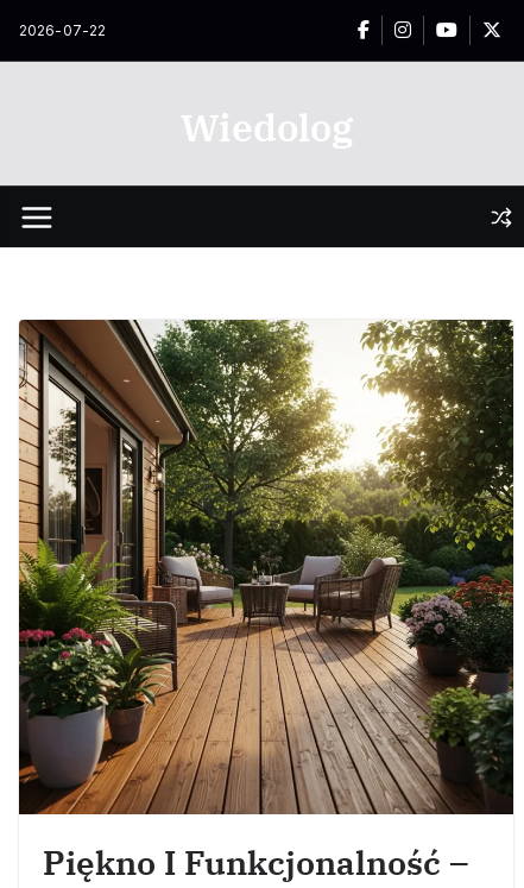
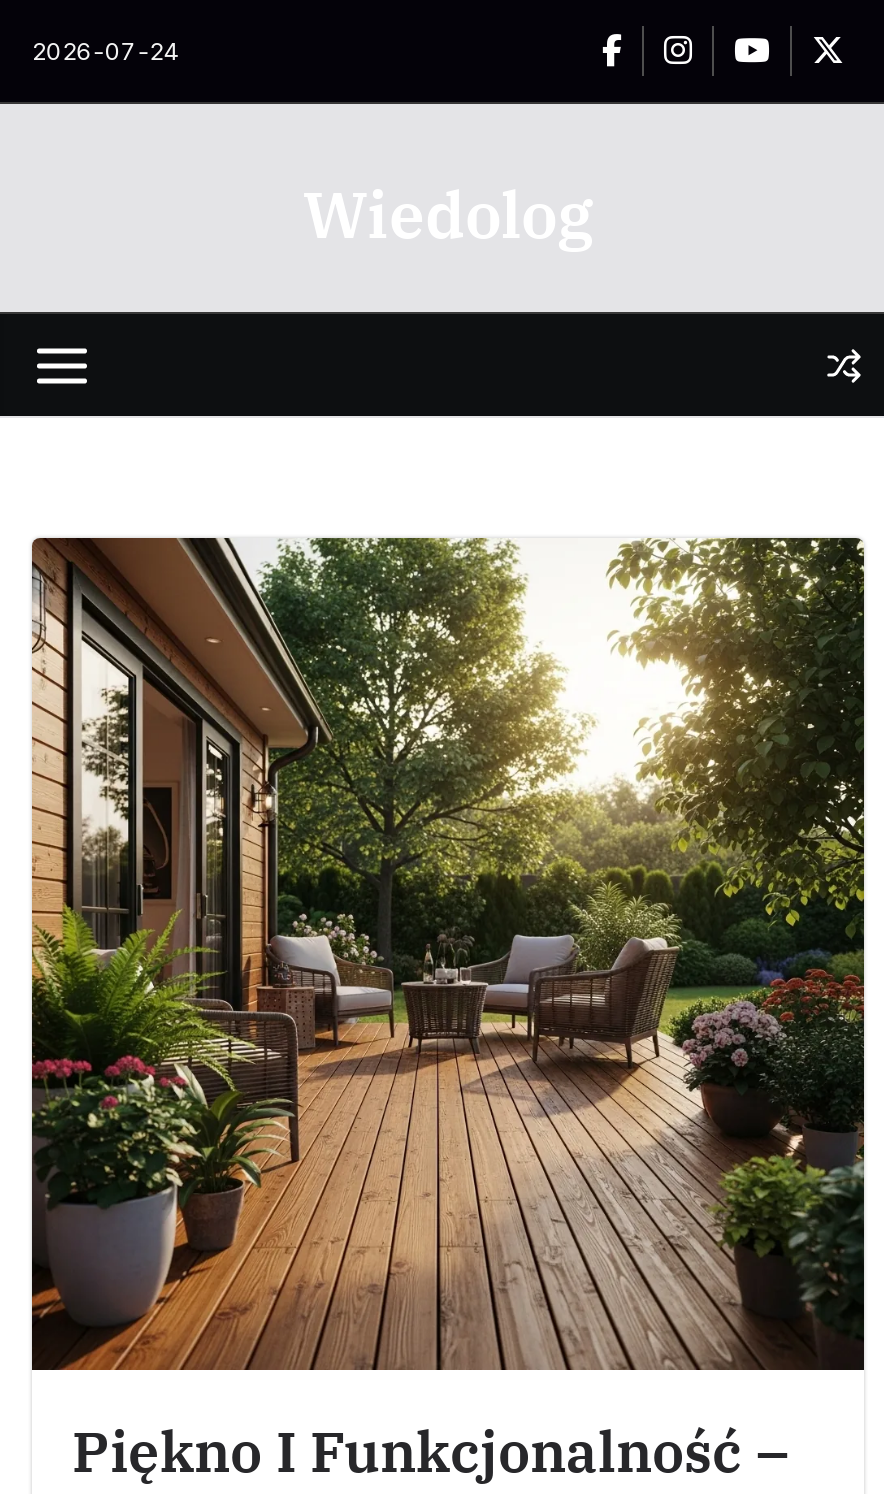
[19,21,106,39] 2026-07-22 -> [32,36,180,66] 2026-07-24

